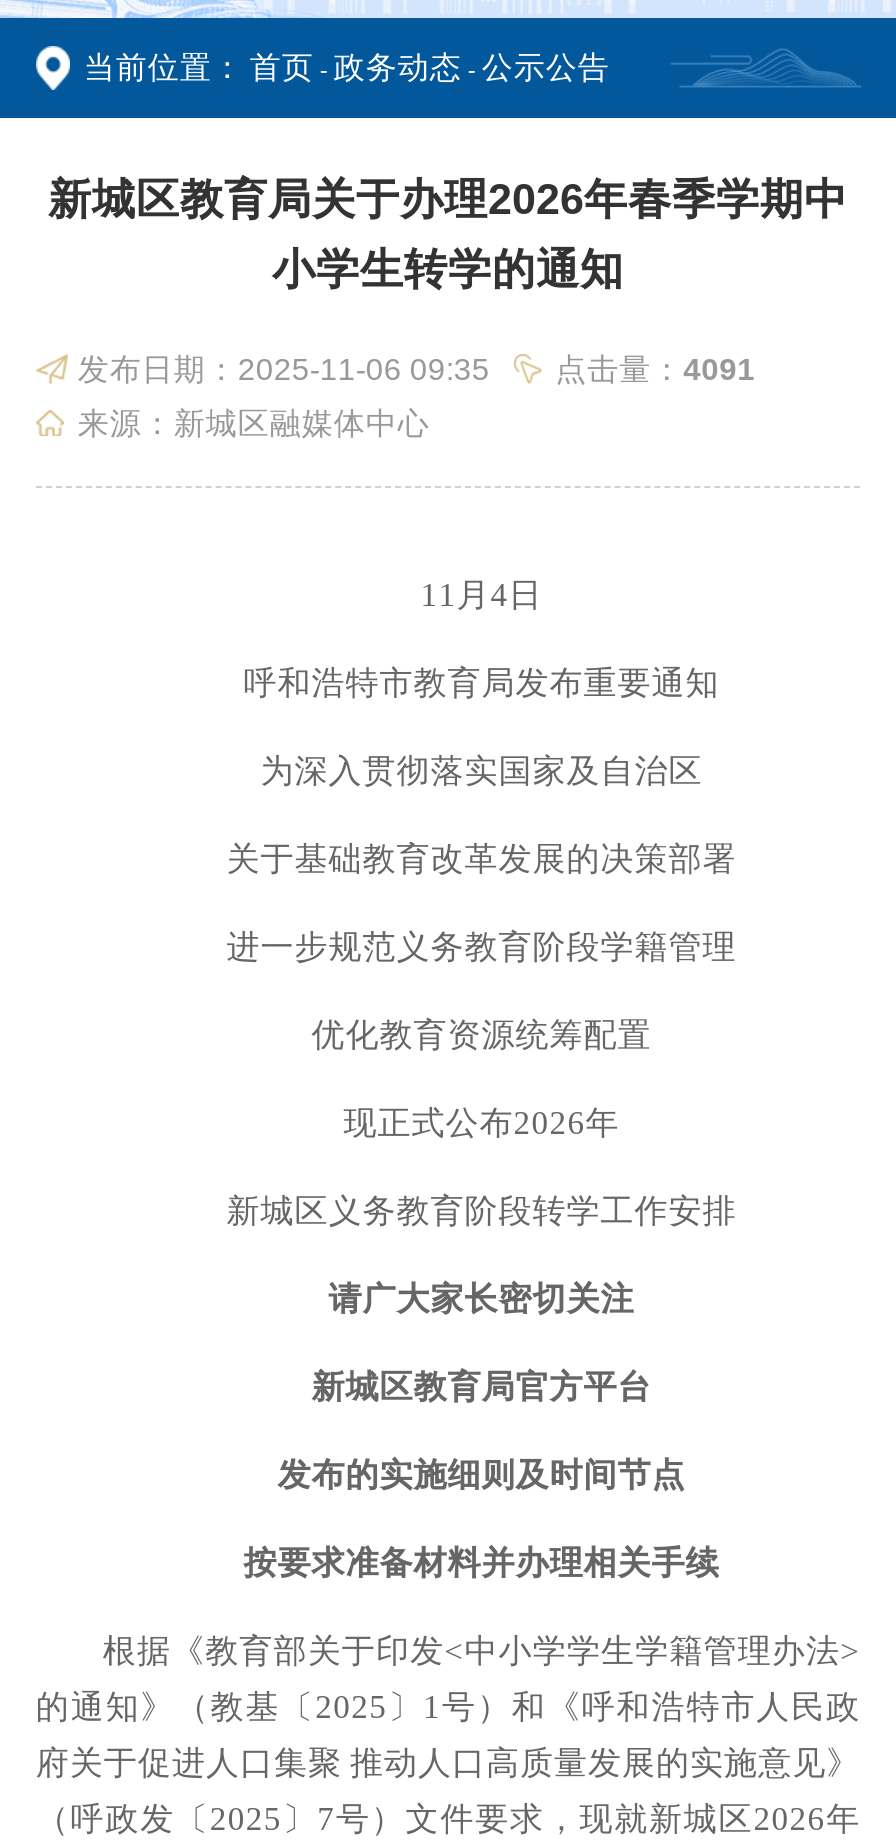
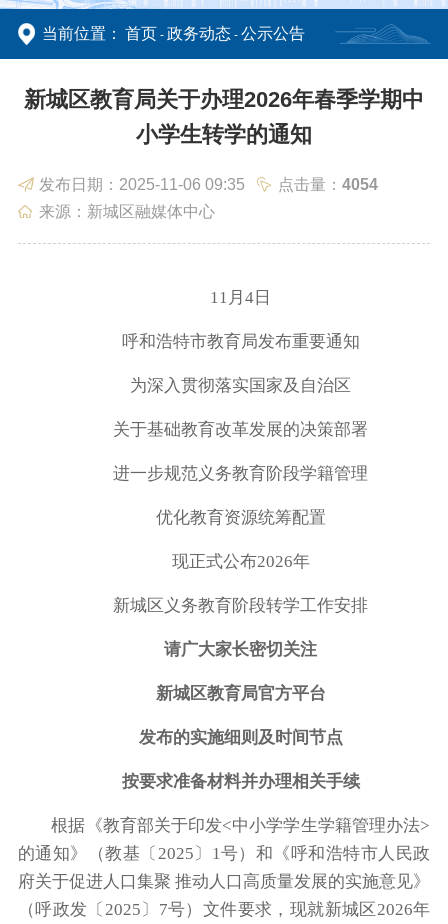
[78,352,755,386] 发布日期：2025-11-06 09:35 点击量：4091 -> [39,176,378,193] 发布日期：2025-11-06 09:35 点击量：4054

